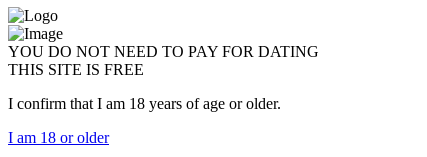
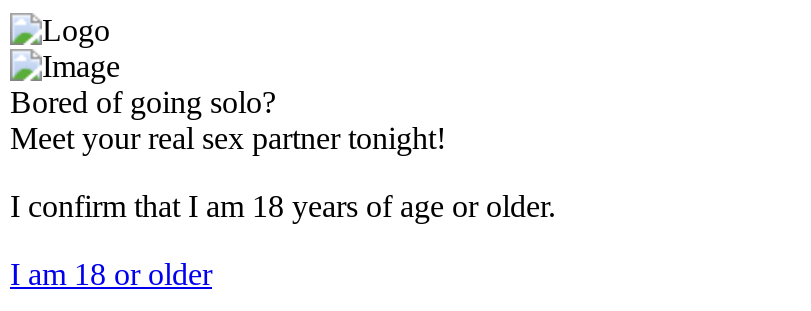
[8,43,319,78] YOU DO NOT NEED TO PAY FOR DATING | THIS SITE IS FREE -> [10,85,446,155] Bored of going solo? | Meet your real sex partner tonight!

